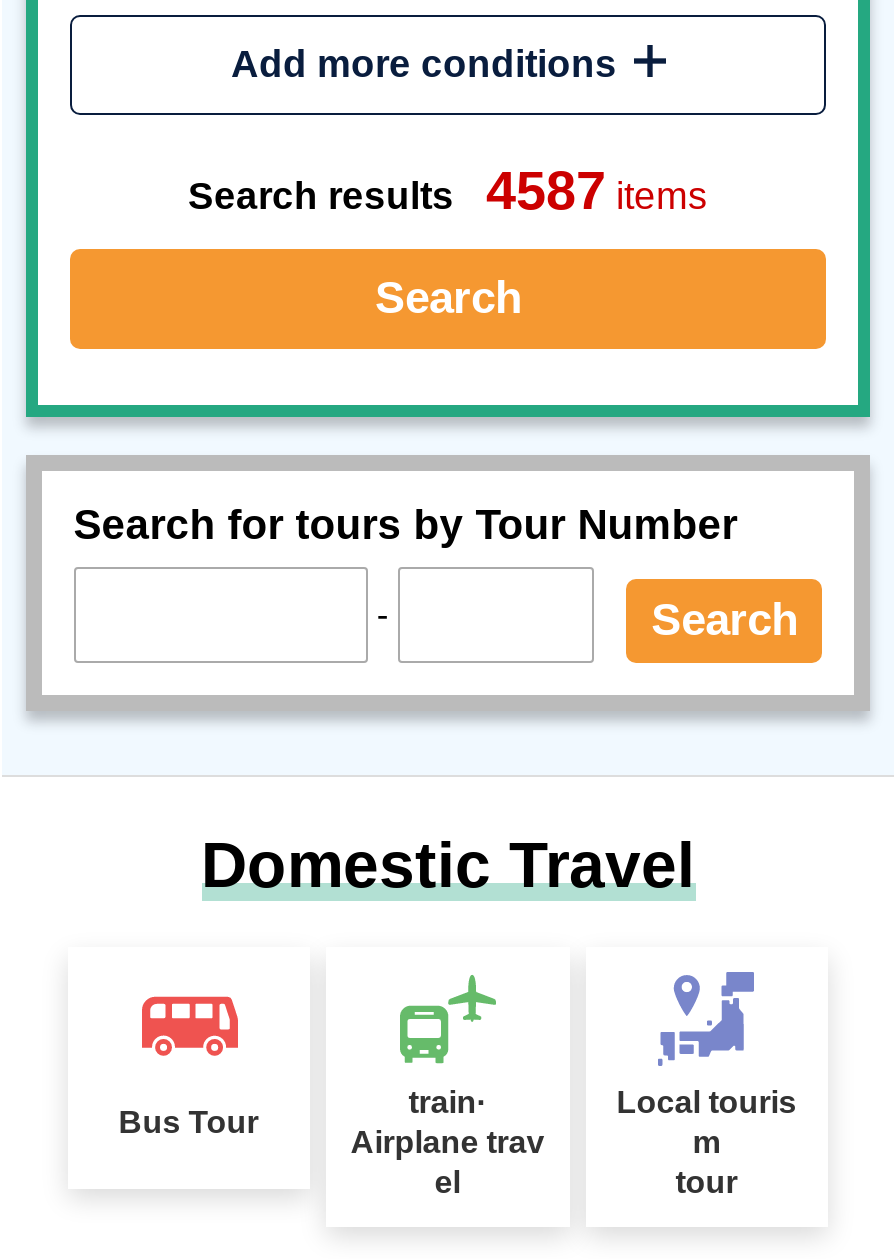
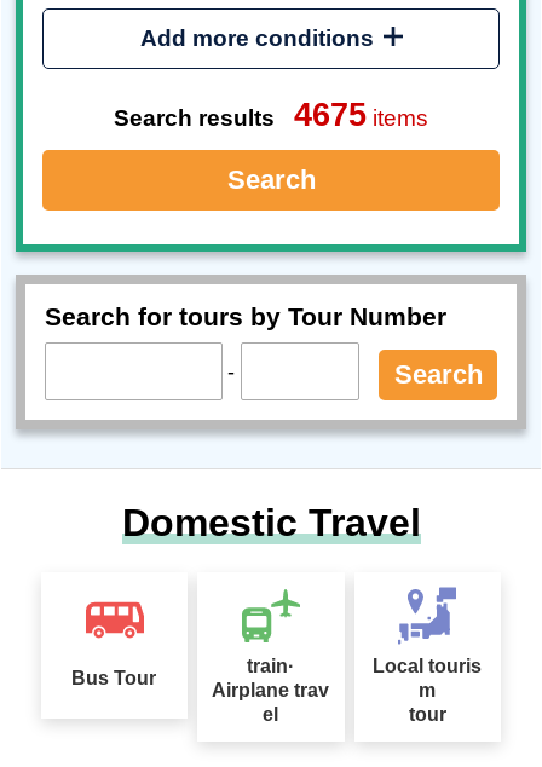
[188,159,708,221] Search results 4587 items -> [114,95,428,133] Search results 4675 items

